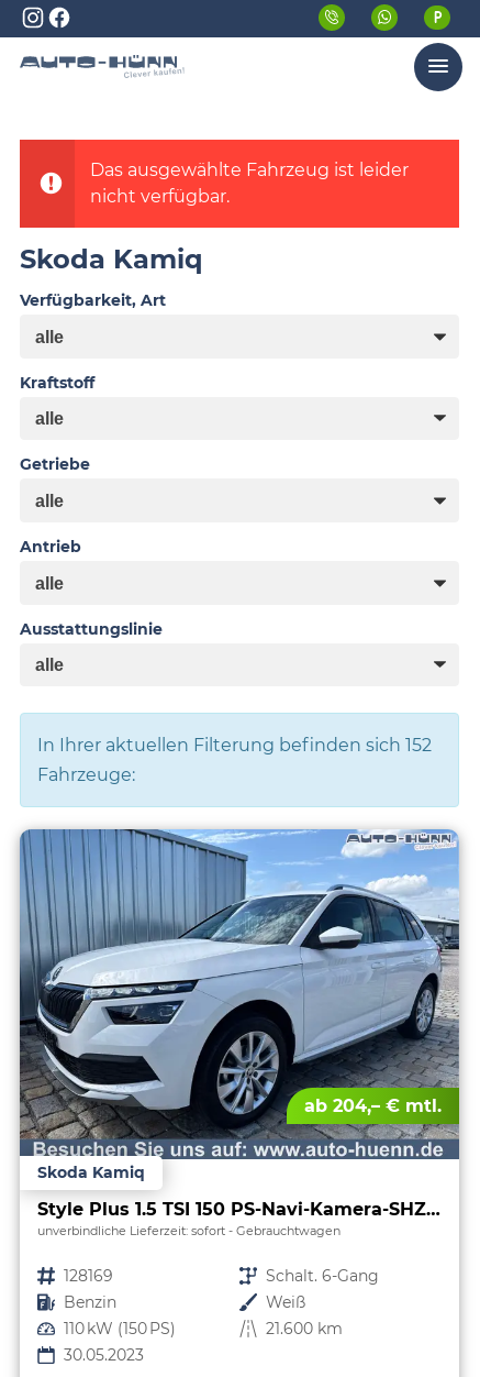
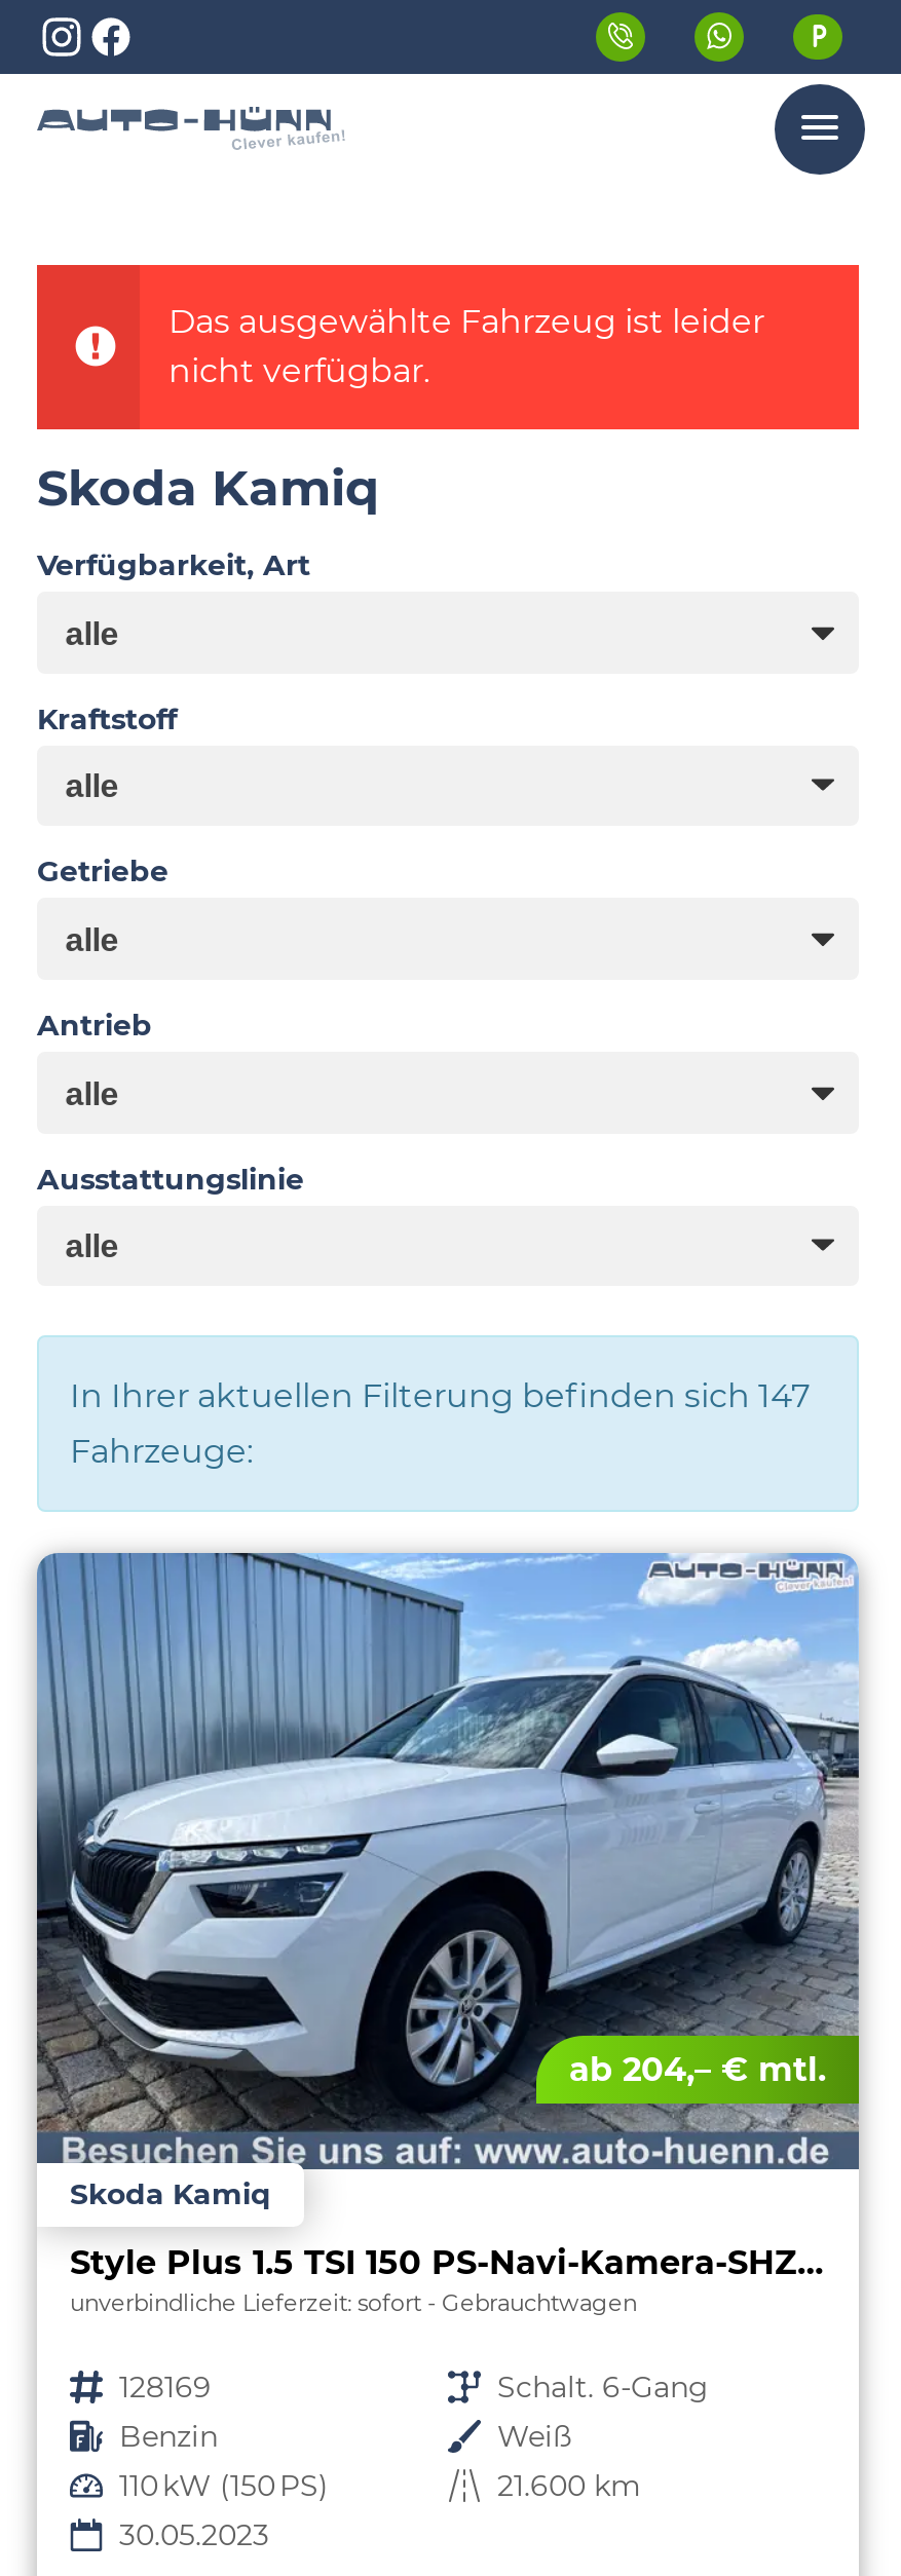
[37,735,432,756] In Ihrer aktuellen Filterung befinden sich 152 -> [70,1377,810,1416] In Ihrer aktuellen Filterung befinden sich 147

